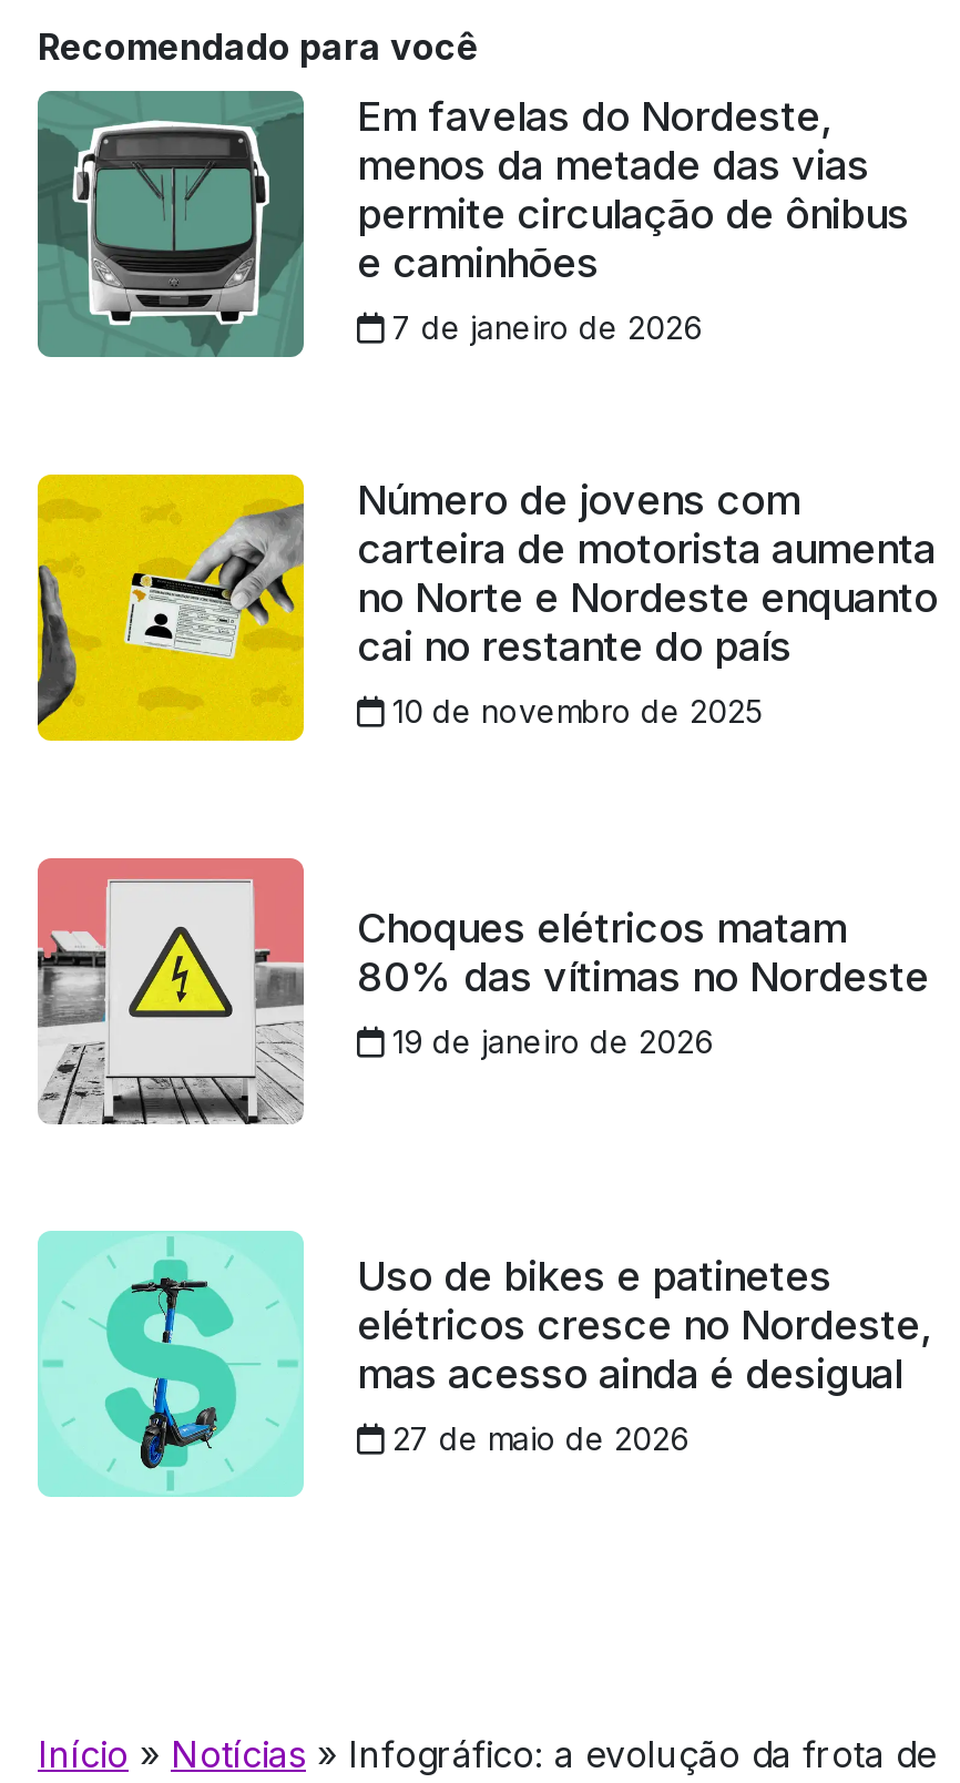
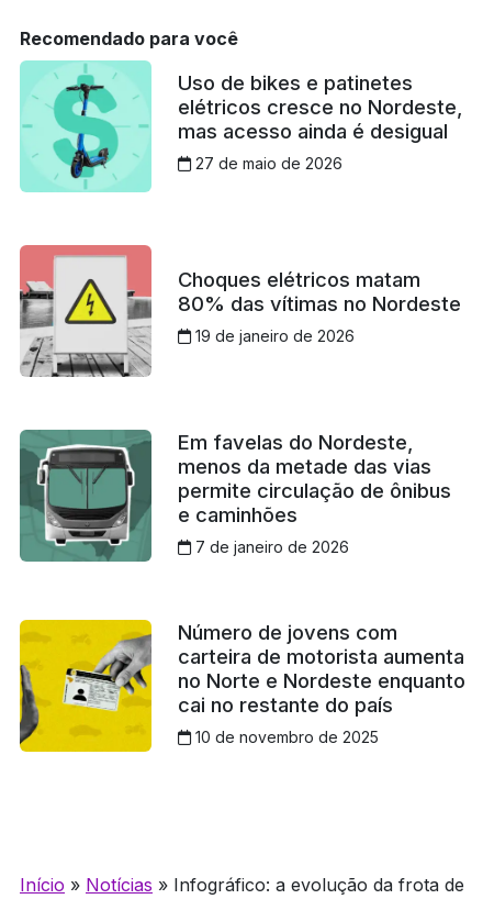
moved [44,92,938,730] -> [23,430,465,747]: [image] | Em favelas do Nordeste, | menos da metade das vias | ... | cai no restante do país | 10 de novembro de 2025
moved [35,856,929,1127] -> [19,244,461,378]: [image] | Choques elétricos matam | 80% das vítimas no Nordeste | 19 de janeiro de 2026
moved [35,1229,933,1499] -> [20,62,463,191]: [image] | Uso de bikes e patinetes | elétricos cresce no Nordeste, | mas acesso ainda é desigual | 27 de maio de 2026

